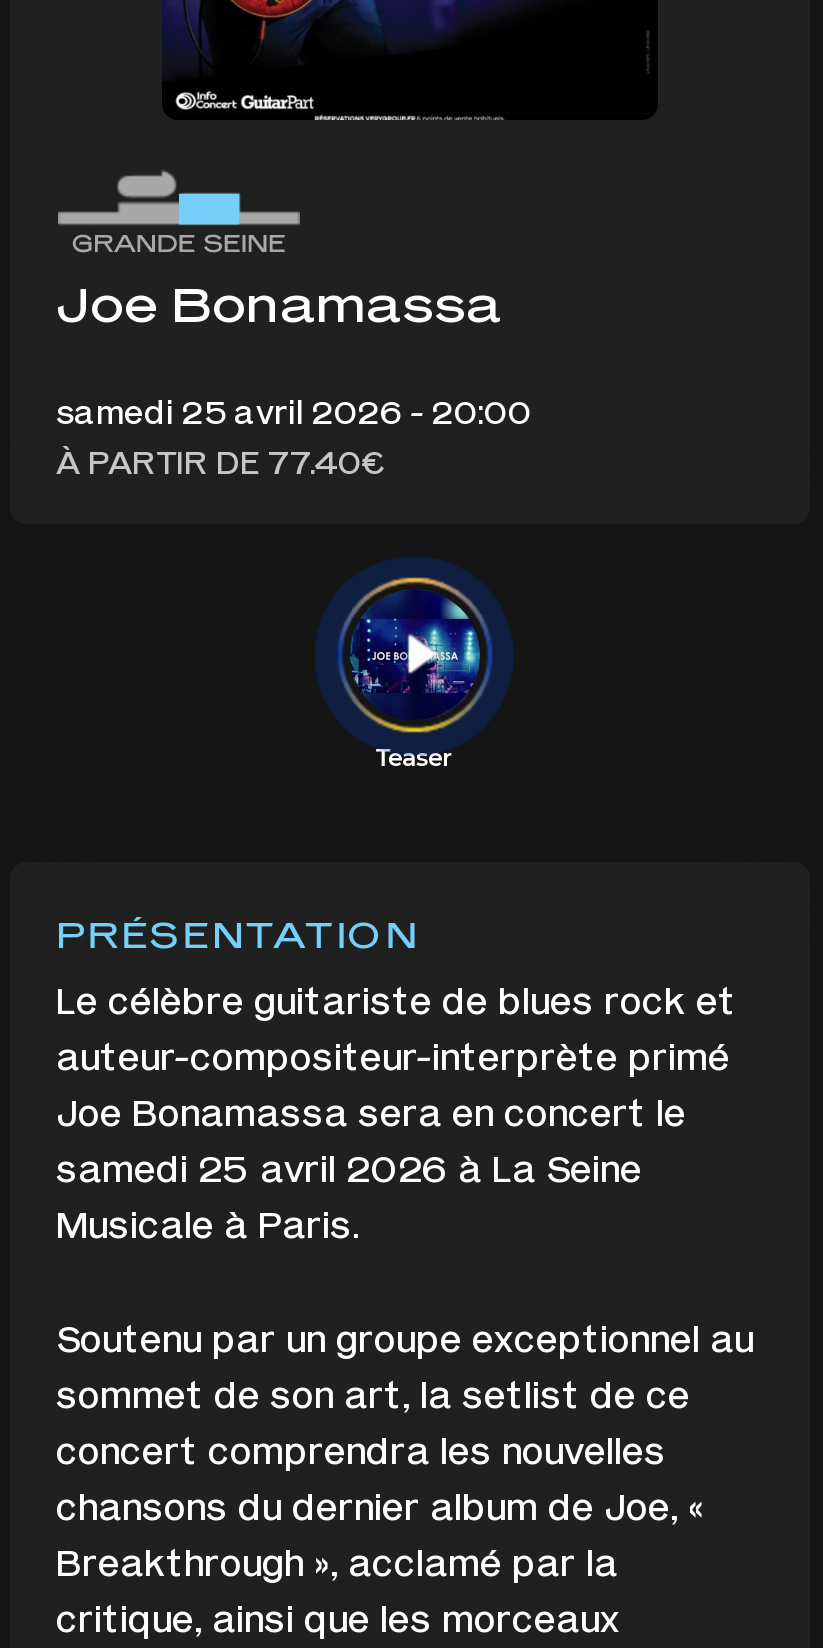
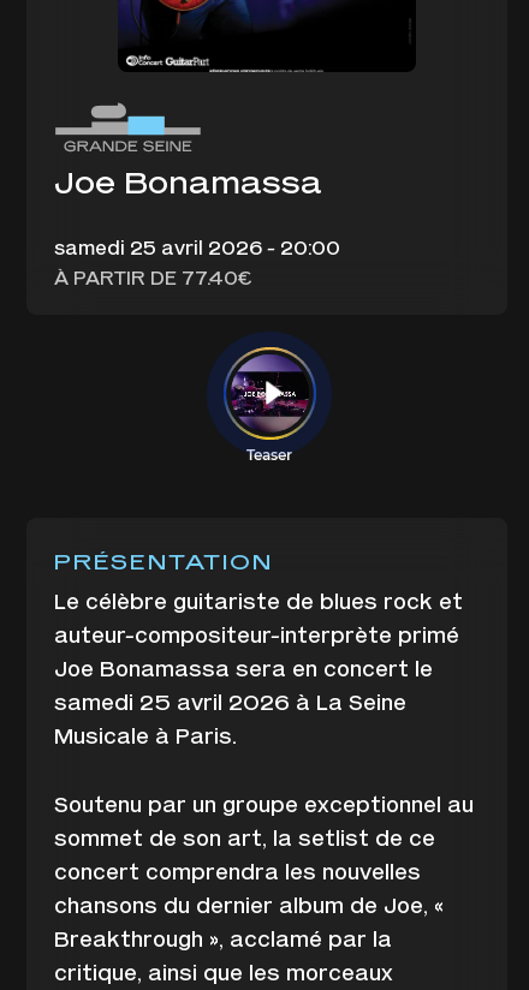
[350,590,482,718] [image] -> [231,354,309,433] [image]

